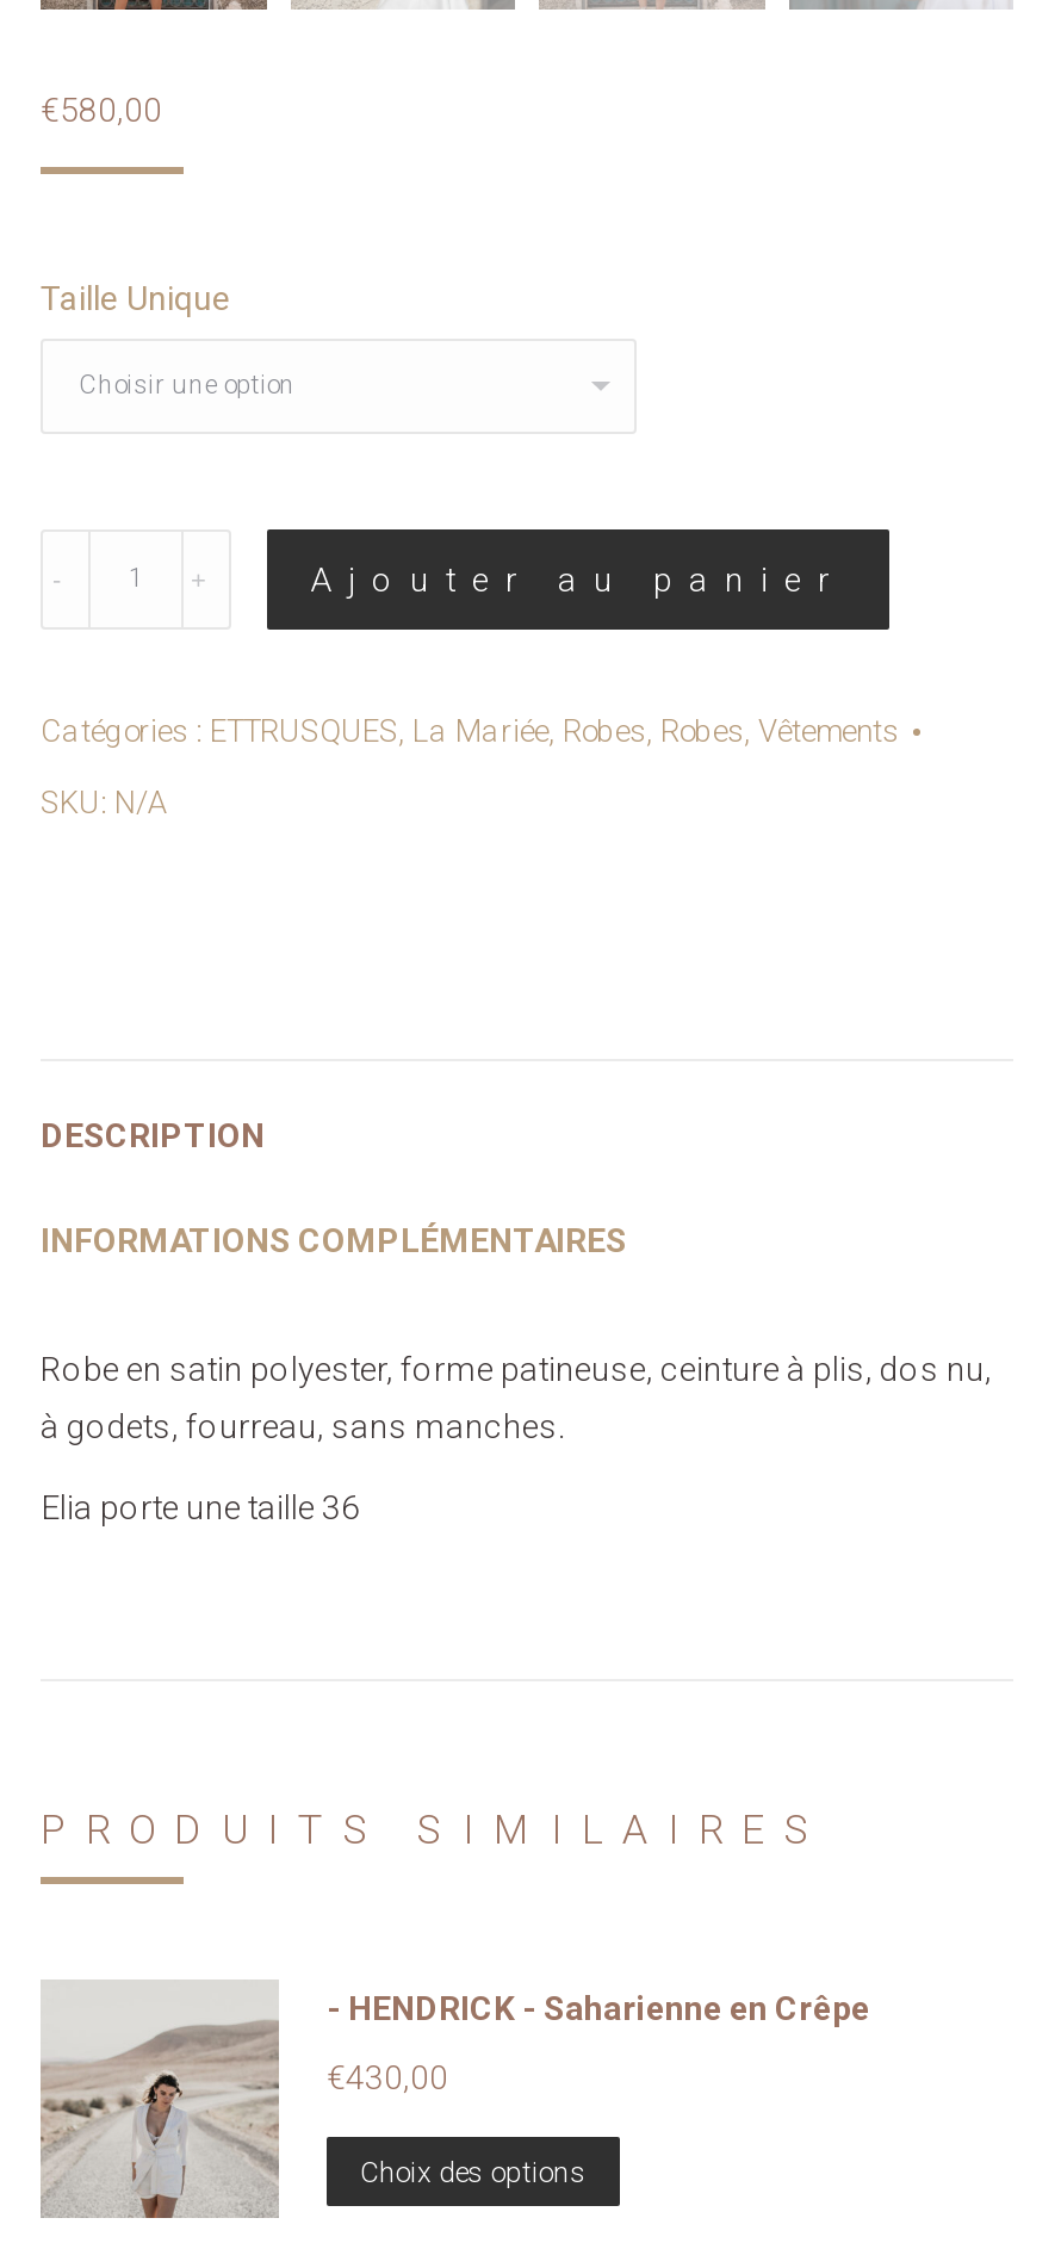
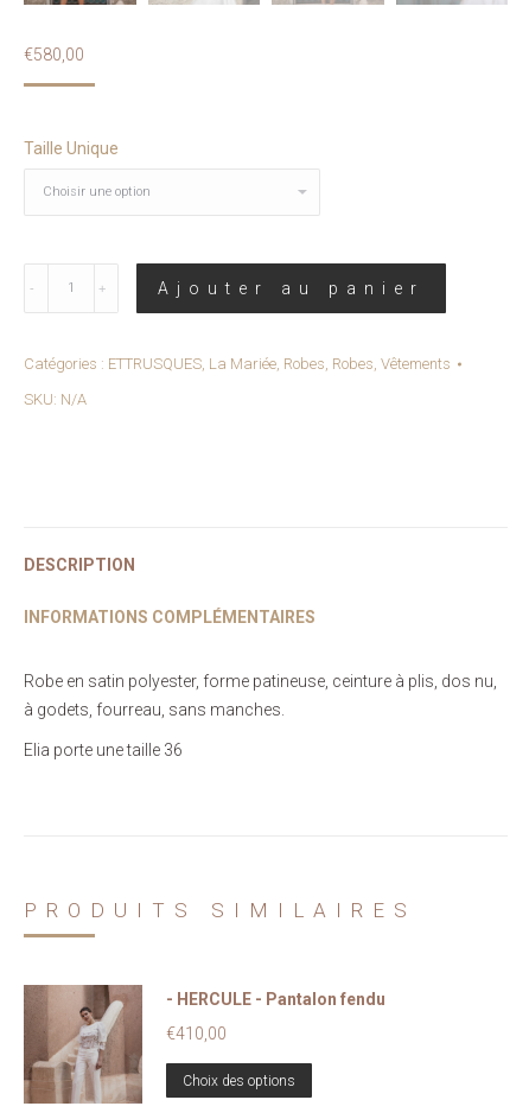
[41,1980,870,2218] [image] | - HENDRICK - Saharienne en Crêpe -> [24,984,385,1104] [image] | - HERCULE - Pantalon fendu
[327,2057,448,2095] €430,00 -> [166,1023,227,1042] €410,00

